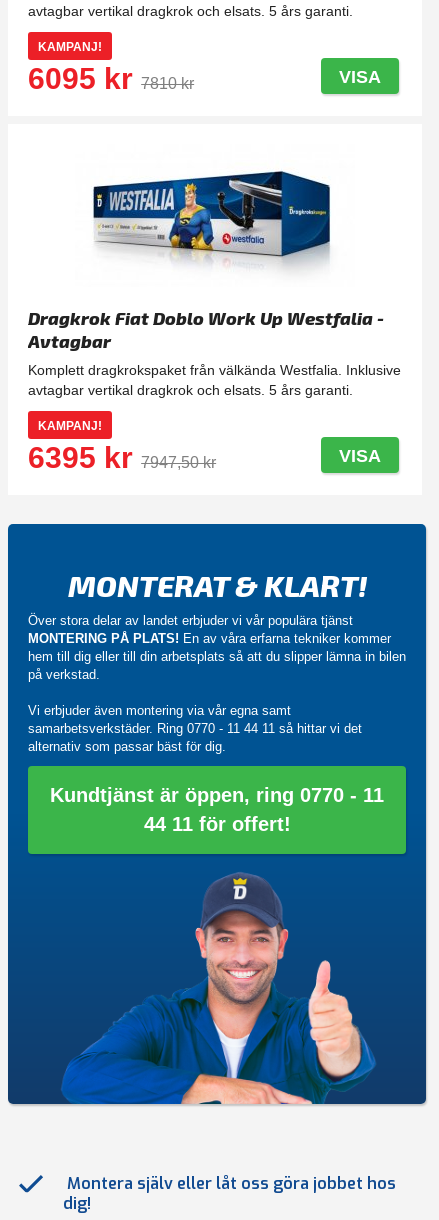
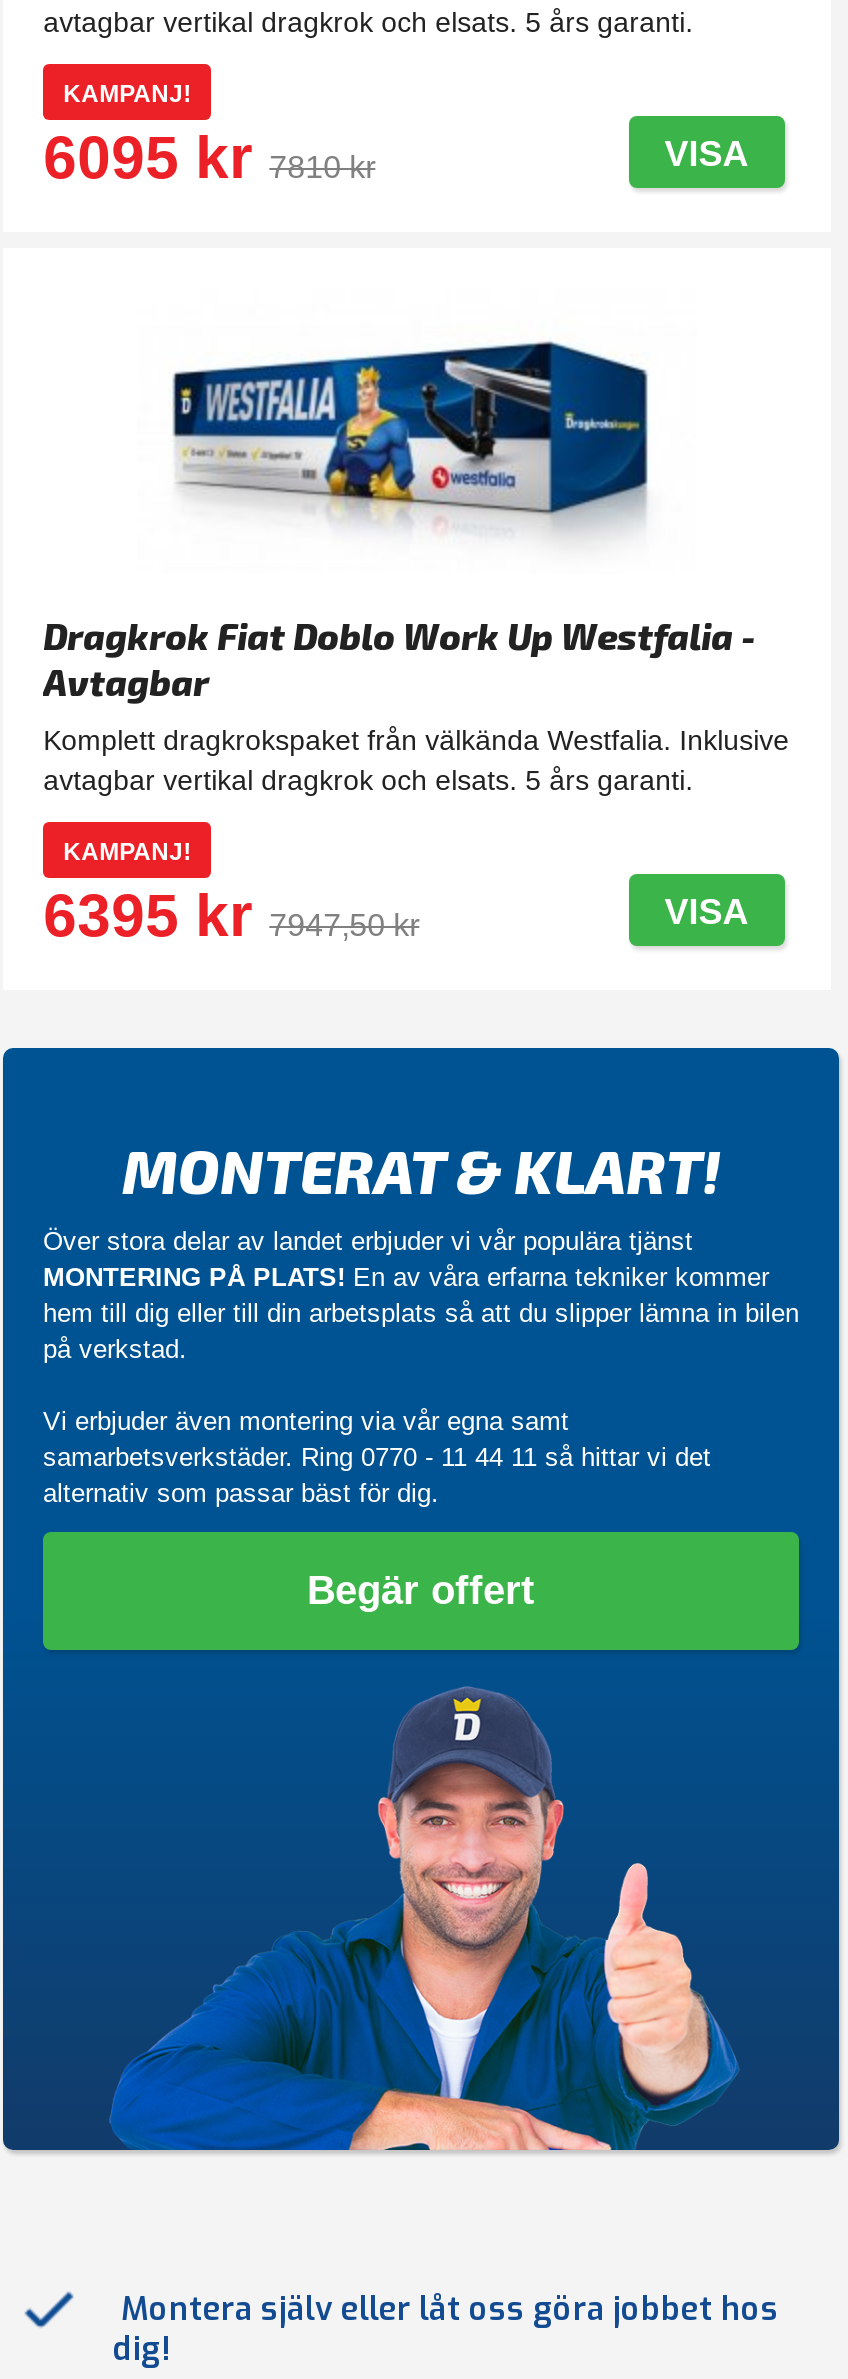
[50,784,384,835] Kundtjänst är öppen, ring 0770 - 11 | 44 11 för offert! -> [307,1567,535,1611] Begär offert

